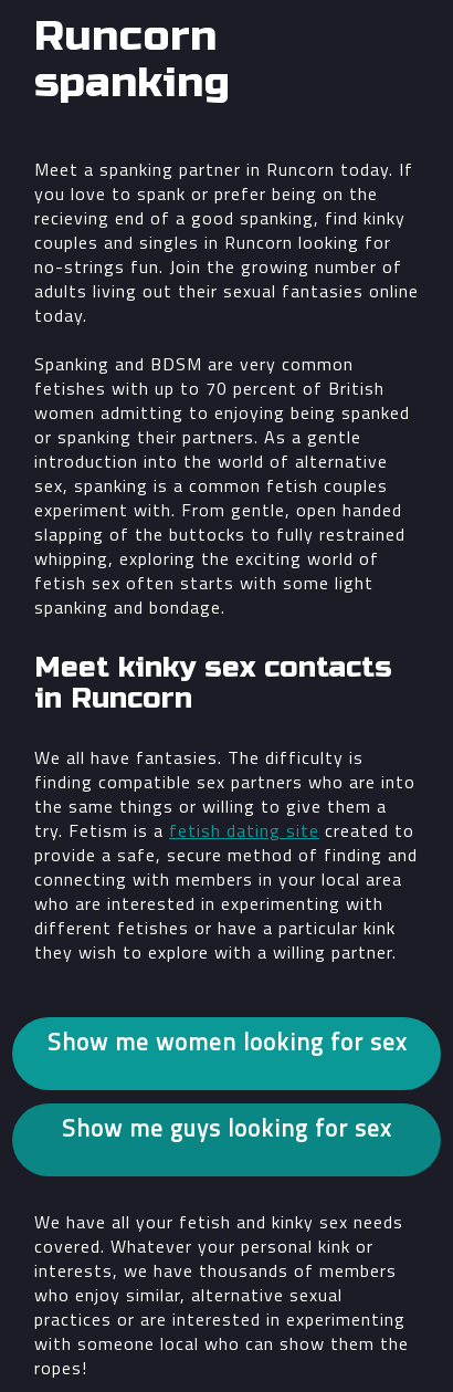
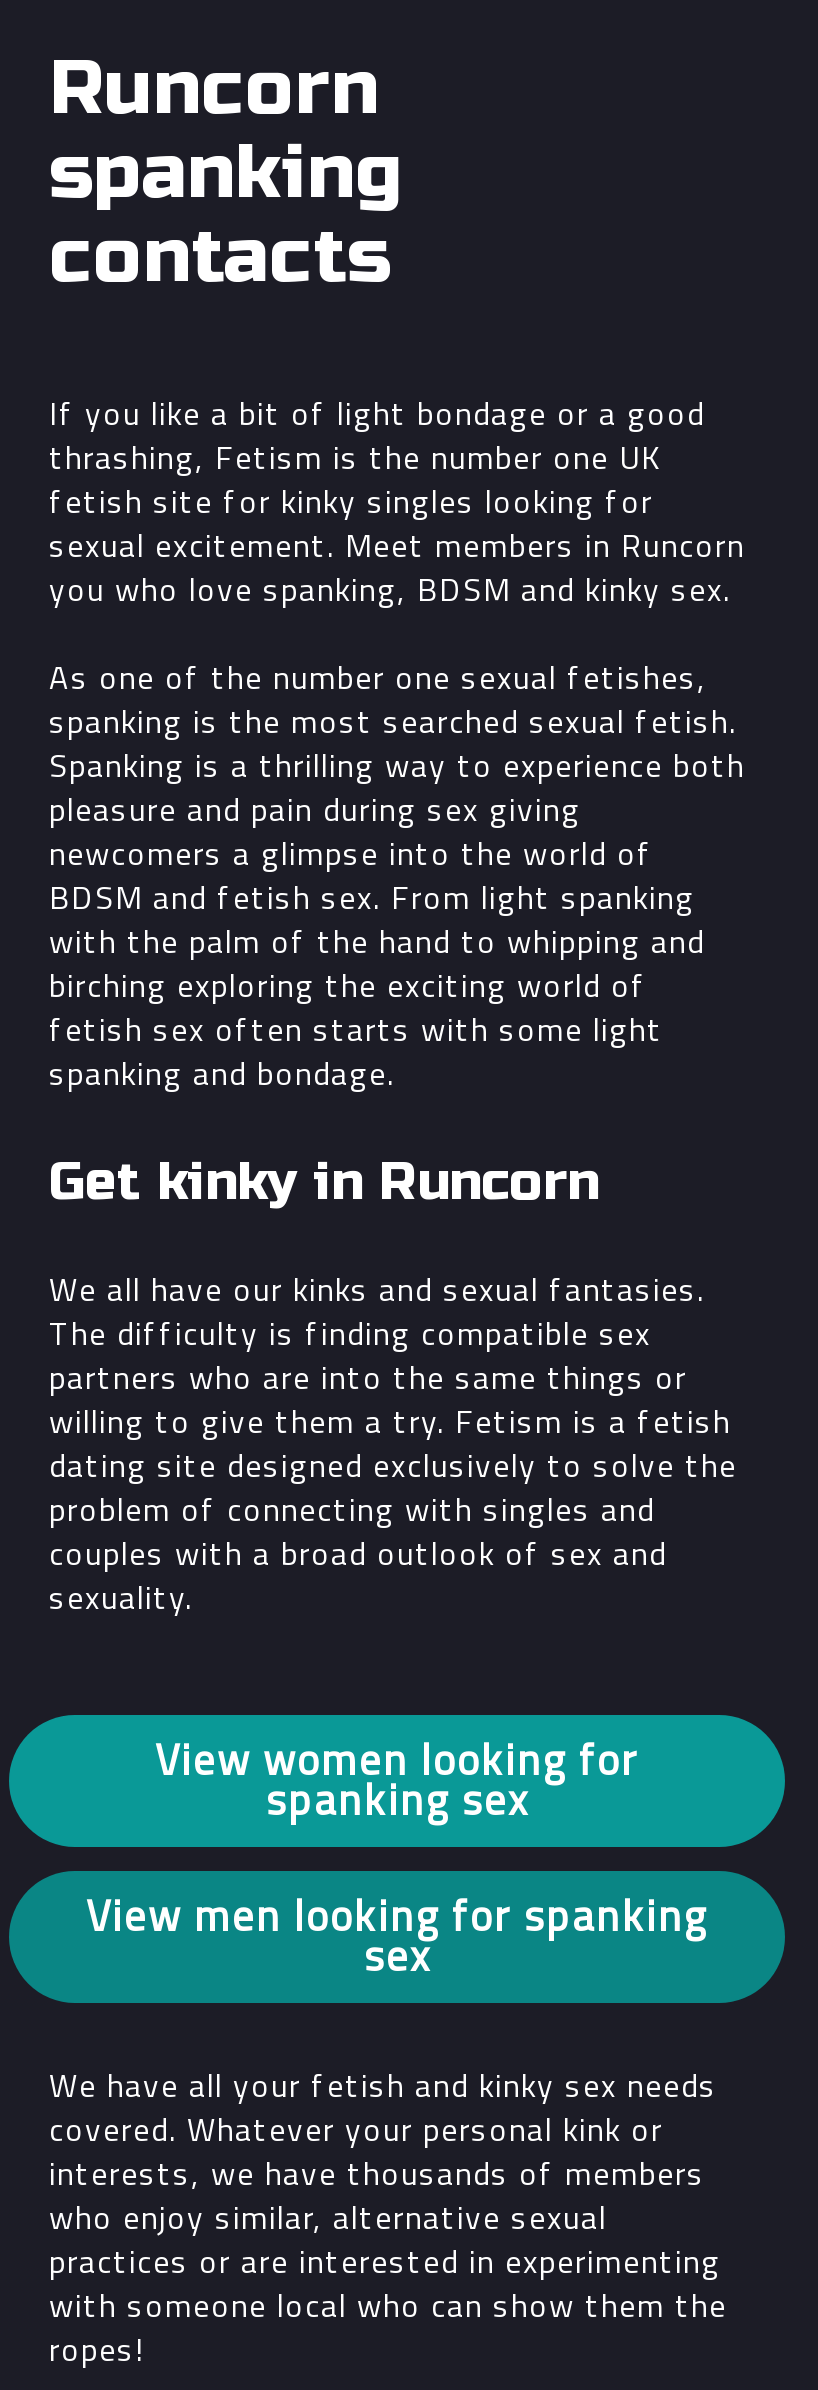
[34,156,419,572] Meet a spanking partner in Runcorn today. If | you love to spank or prefer being on the | recieving end of a good spanking, find kinky | couples and singles in Runcorn looking for | no-strings fun. Join the growing number of | adults living out their sexual fantasies online | today. | Spanking and BDSM are very common | fetishes with up to 70 percent of British | women admitting to enjoying being spanked | or spanking their partners. As a gentle | introduction into the world of alternative | sex, spanking is a common fetish couples | experiment with. From gentle, open handed | slapping of the buttocks to fully restrained | whipping, exploring the exciting world of -> [49,212,745,1010] contacts | If you like a bit of light bondage or a good | thrashing, Fetism is the number one UK | fetish site for kinky singles looking for | sexual excitement. Meet members in Runcorn | you who love spanking, BDSM and kinky sex. | As one of the number one sexual fetishes, | spanking is the most searched sexual fetish. | Spanking is a thrilling way to experience both | pleasure and pain during sex giving | newcomers a glimpse into the world of | BDSM and fetish sex. From light spanking | with the palm of the hand to whipping and | birching exploring the exciting world of
[34,651,392,716] Meet kinky sex contacts | in Runcorn -> [49,1152,599,1214] Get kinky in Runcorn
[34,745,418,966] We all have fantasies. The difficulty is | finding compatible sex partners who are into | the same things or willing to give them a | try. Fetism is a fetish dating site created to | provide a safe, secure method of finding and | connecting with members in your local area | who are interested in experimenting with | different fetishes or have a particular kink | they wish to explore with a willing partner. -> [49,1266,737,1622] We all have our kinks and sexual fantasies. | The difficulty is finding compatible sex | partners who are into the same things or | willing to give them a try. Fetism is a fetish | dating site designed exclusively to solve the | problem of connecting with singles and | couples with a broad outlook of sex and | sexuality.
[47,1024,406,1060] Show me women looking for sex -> [155,1728,639,1832] View women looking for | spanking sex
[62,1111,391,1146] Show me guys looking for sex -> [86,1884,708,1988] View men looking for spanking | sex

